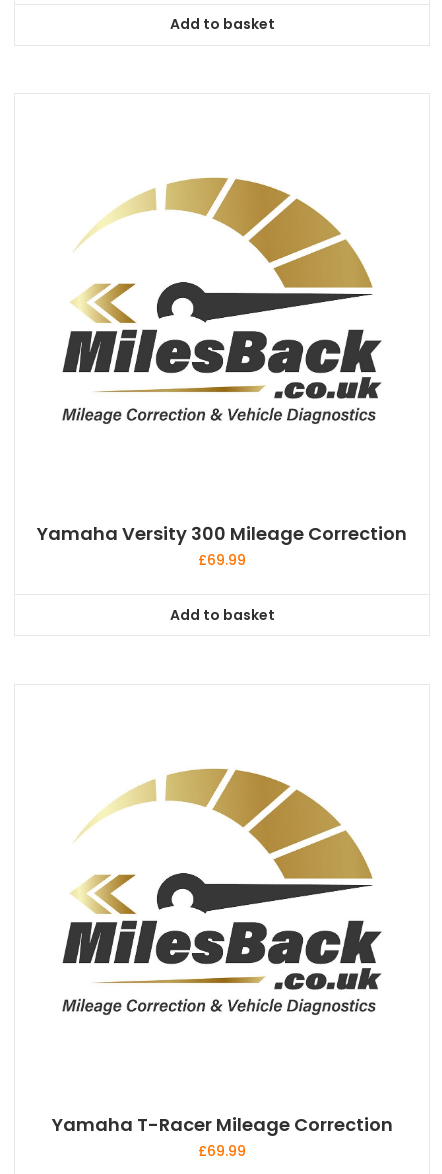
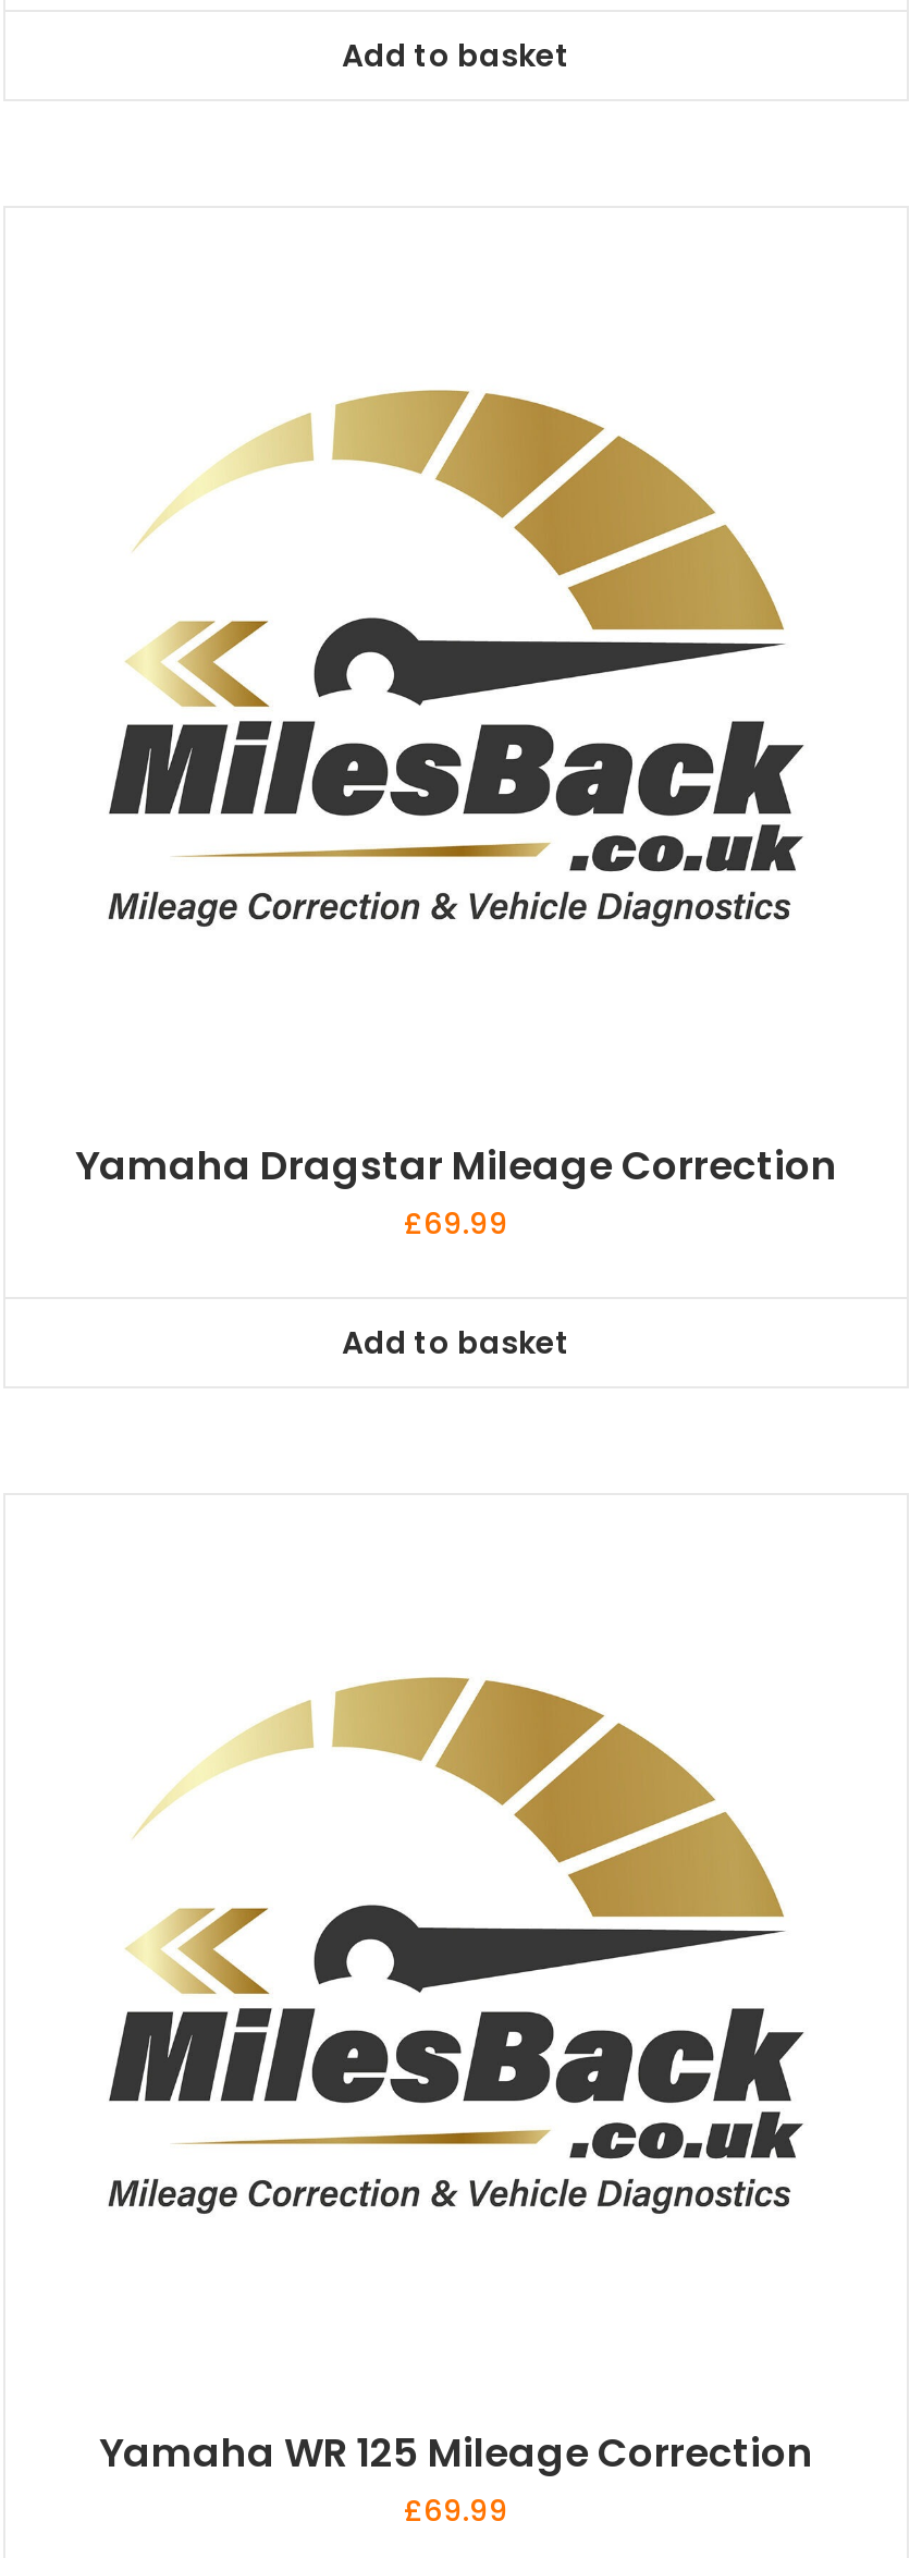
[37,521,407,546] Yamaha Versity 300 Mileage Correction -> [75,1139,837,1193] Yamaha Dragstar Mileage Correction
[51,1112,392,1137] Yamaha T-Racer Mileage Correction -> [99,2425,813,2480] Yamaha WR 125 Mileage Correction

